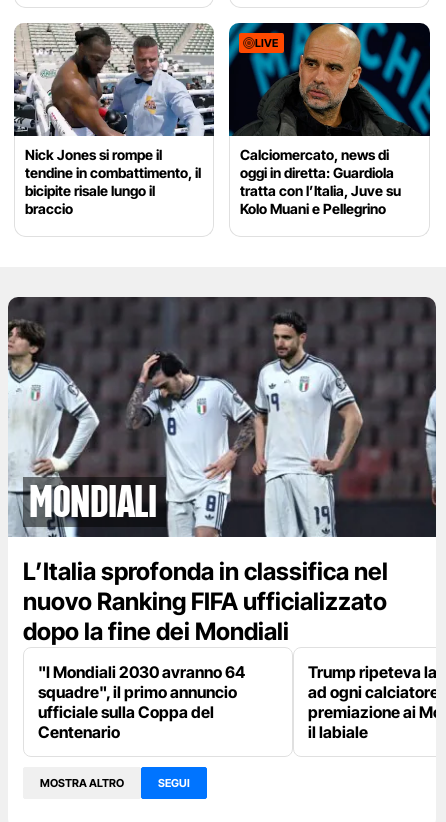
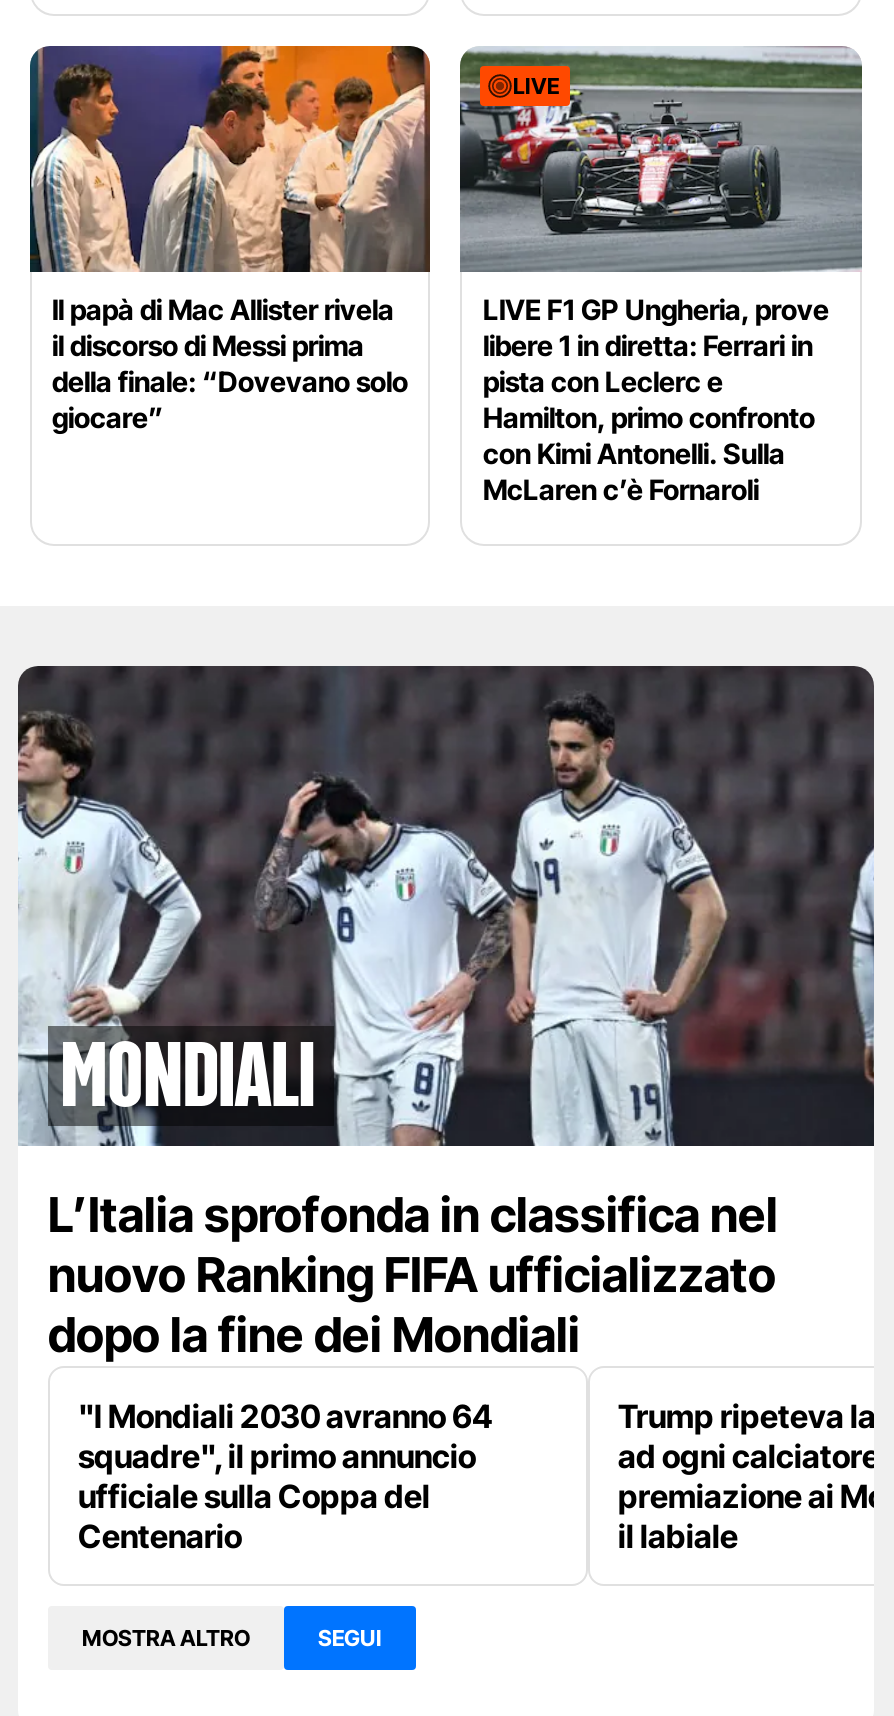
[14,22,214,217] [image] | Nick Jones si rompe il | tendine in combattimento, il | bicipite risale lungo il | braccio -> [28,44,432,433] [image] | Il papà di Mac Allister rivela | il discorso di Messi prima | della finale: “Dovevano solo | giocare”
[228,22,431,217] [image] | Calciomercato, news di | oggi in diretta: Guardiola | tratta con l’Italia, Juve su | Kolo Muani e Pellegrino -> [458,46,864,505] [image] | LIVE F1 GP Ungheria, prove | libere 1 in diretta: Ferrari in | pista con Leclerc e | Hamilton, primo confronto | con Kimi Antonelli. Sulla | McLaren c’è Fornaroli

